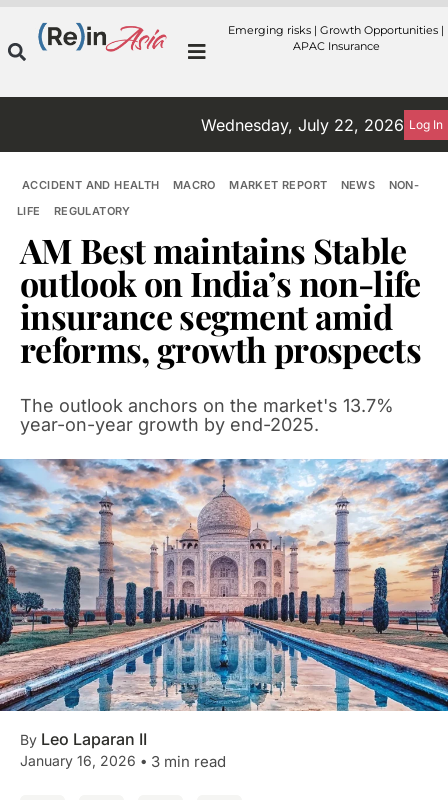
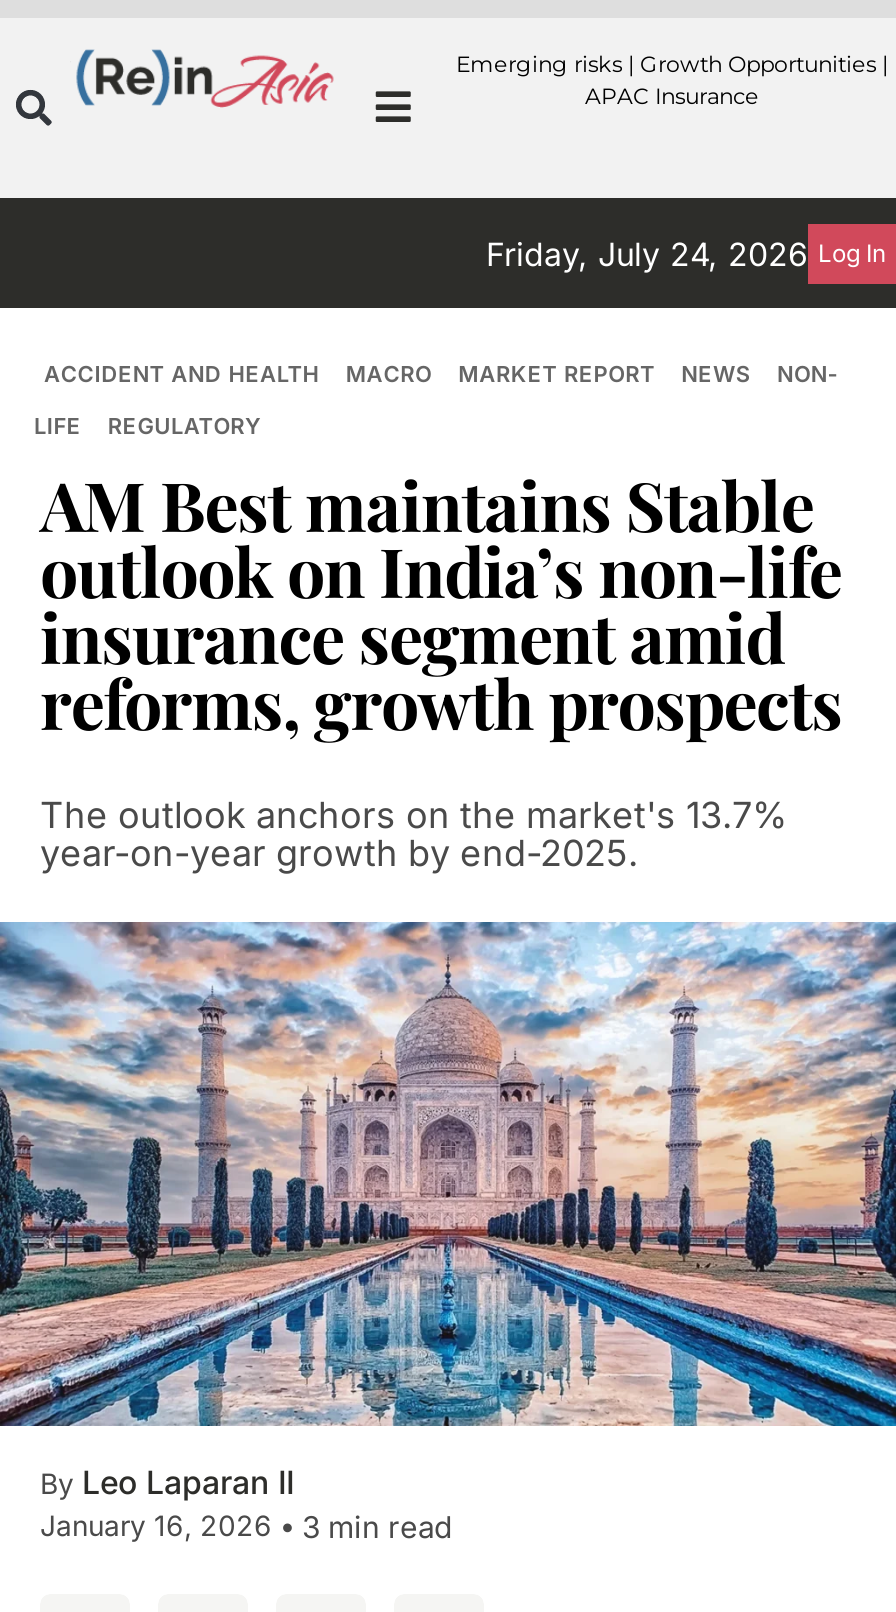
[201,115,443,135] Wednesday, July 22, 2026 Log In -> [486,234,886,274] Friday, July 24, 2026 Log In

